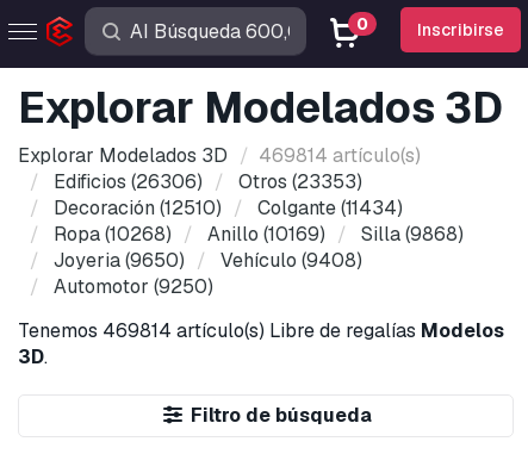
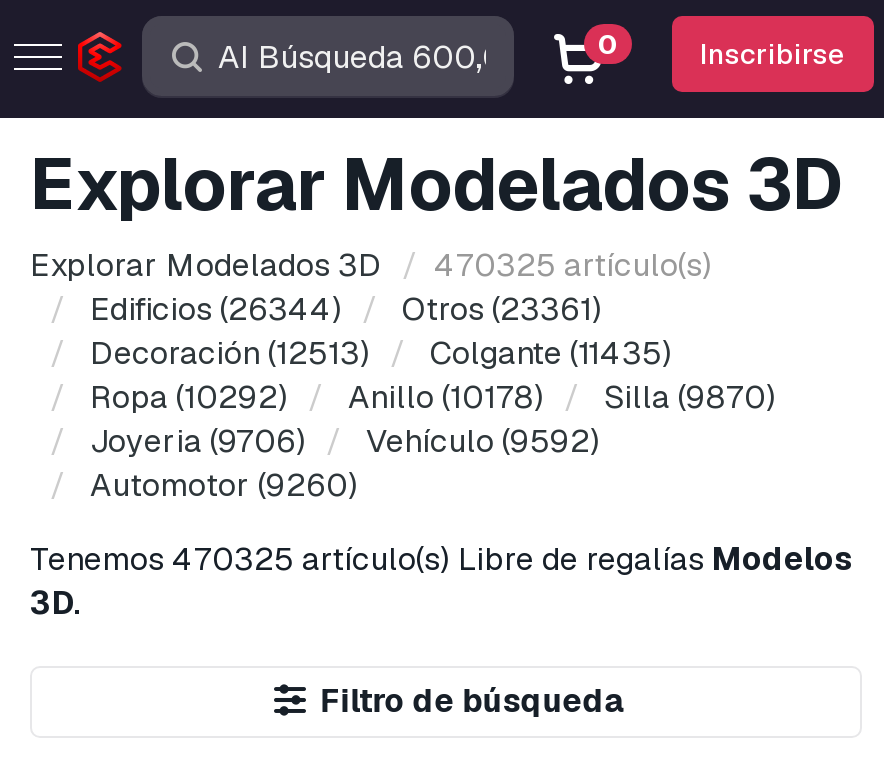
[18,143,421,168] Explorar Modelados 3D 469814 artículo(s) -> [30,244,712,286] Explorar Modelados 3D 470325 artículo(s)
[54,169,203,194] Edificios (26306) -> [90,288,342,330] Edificios (26344)
[238,169,362,194] Otros (23353) -> [402,288,602,330] Otros (23361)
[54,195,222,220] Decoración (12510) -> [90,332,370,374] Decoración (12513)
[257,195,403,220] Colgante (11434) -> [430,332,672,374] Colgante (11435)
[54,222,172,247] Ropa (10268) -> [90,376,288,418] Ropa (10292)
[207,222,325,247] Anillo (10169) -> [348,376,544,418] Anillo (10178)
[361,222,464,247] Silla (9868) -> [604,376,776,418] Silla (9870)
[54,248,185,273] Joyeria (9650) -> [90,420,306,462] Joyeria (9706)
[220,248,362,273] Vehículo (9408) -> [366,420,600,462] Vehículo (9592)
[54,274,213,299] Automotor (9250) -> [90,464,358,506] Automotor (9260)
[18,318,504,343] Tenemos 469814 artículo(s) Libre de regalías Modelos -> [30,538,852,580] Tenemos 470325 artículo(s) Libre de regalías Modelos

